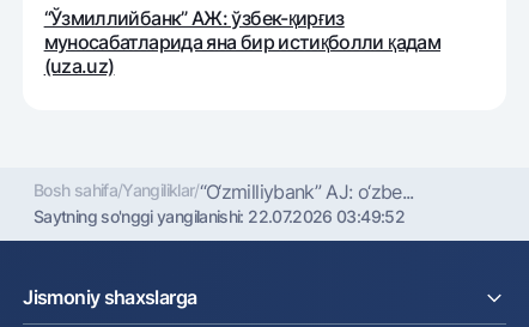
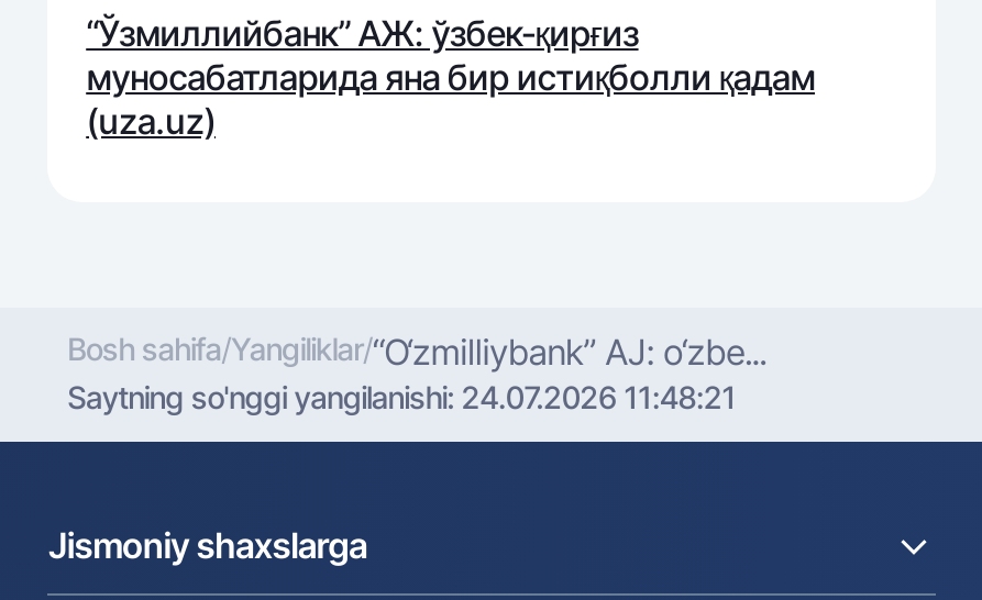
[34,206,405,226] Saytning so'nggi yangilanishi: 22.07.2026 03:49:52 -> [67,377,736,415] Saytning so'nggi yangilanishi: 24.07.2026 11:48:21

